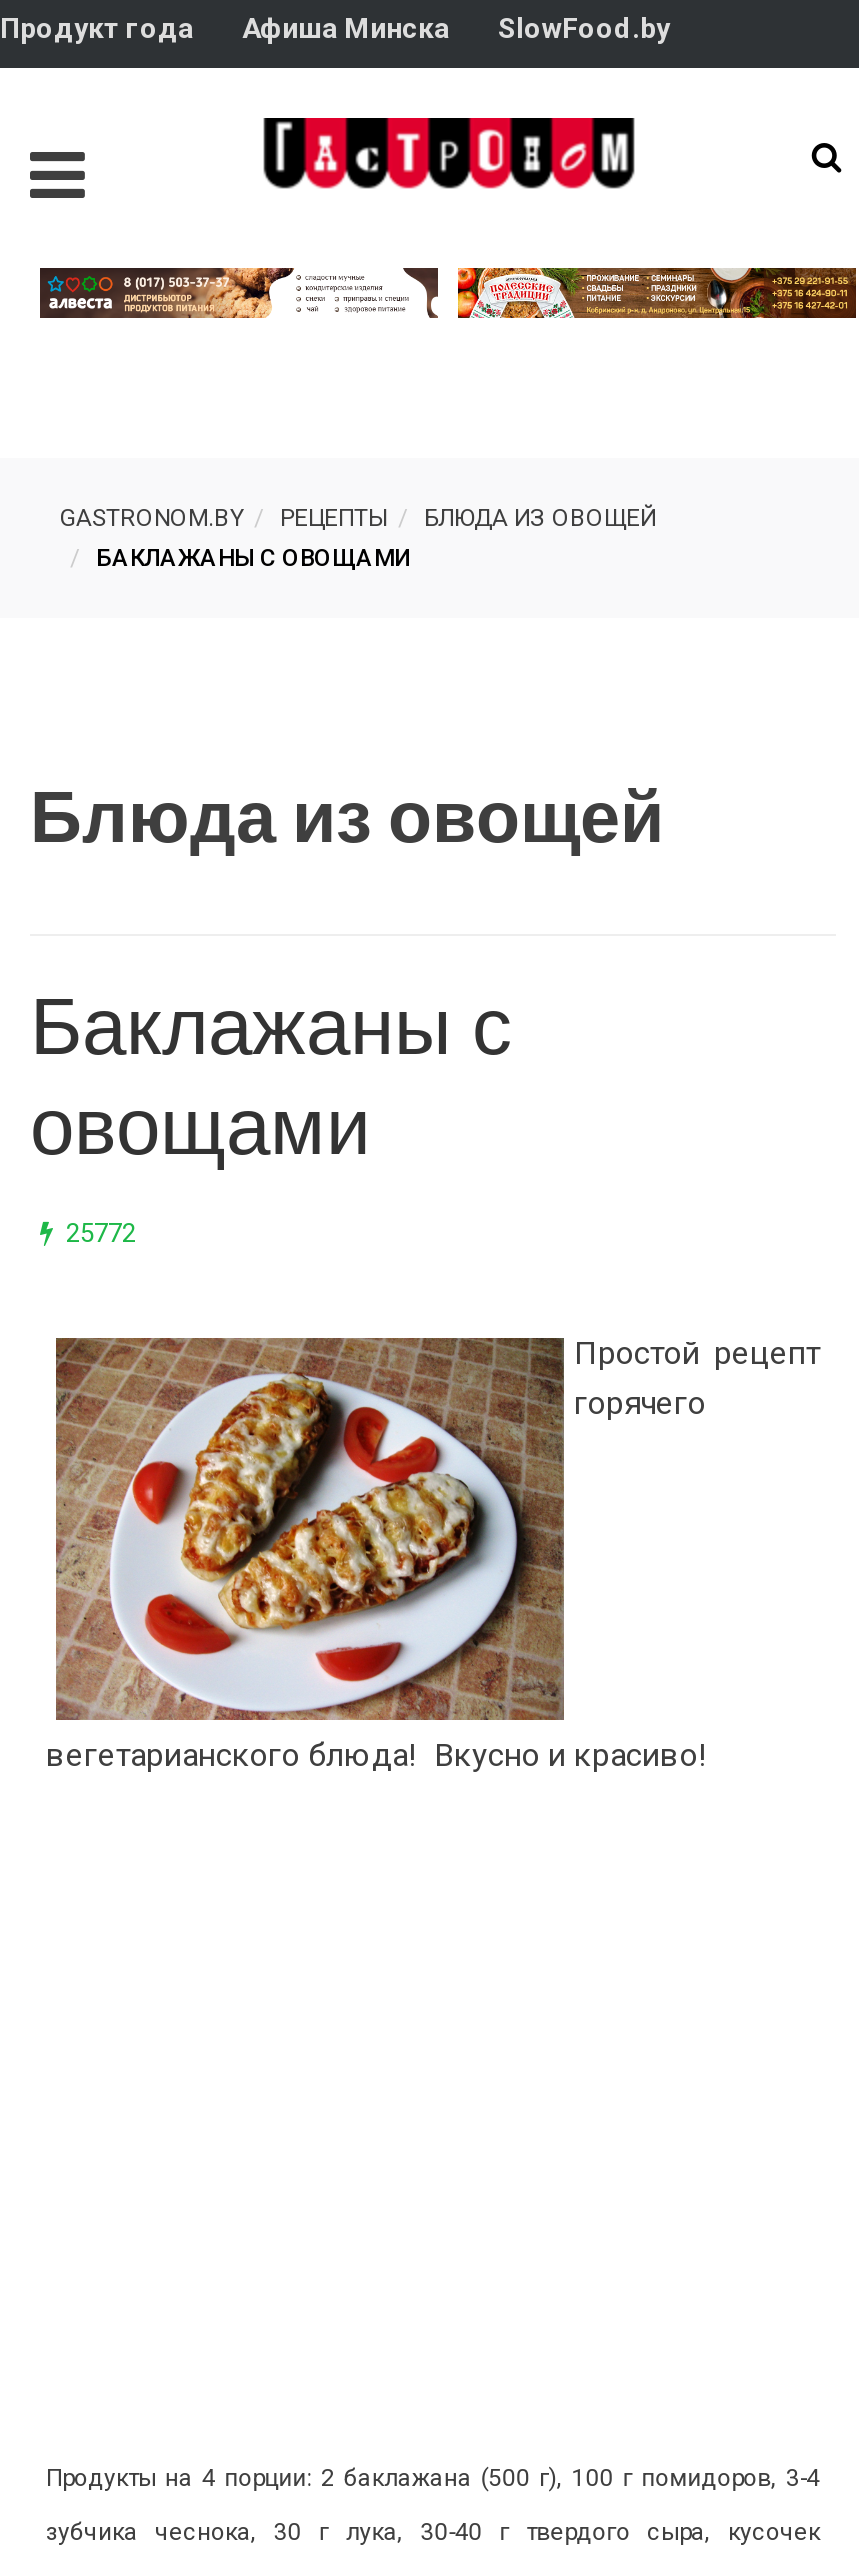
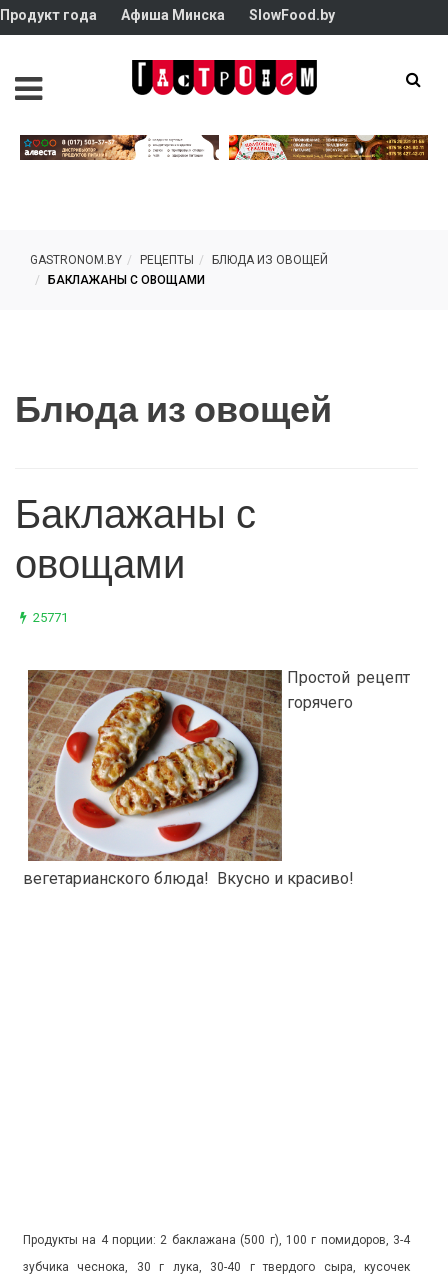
[60,1218,136,1248] 25772 -> [30,610,68,625] 25771

